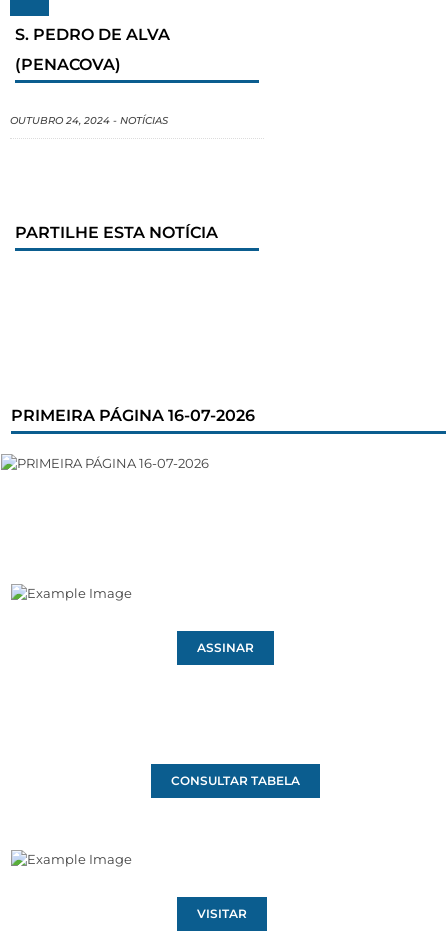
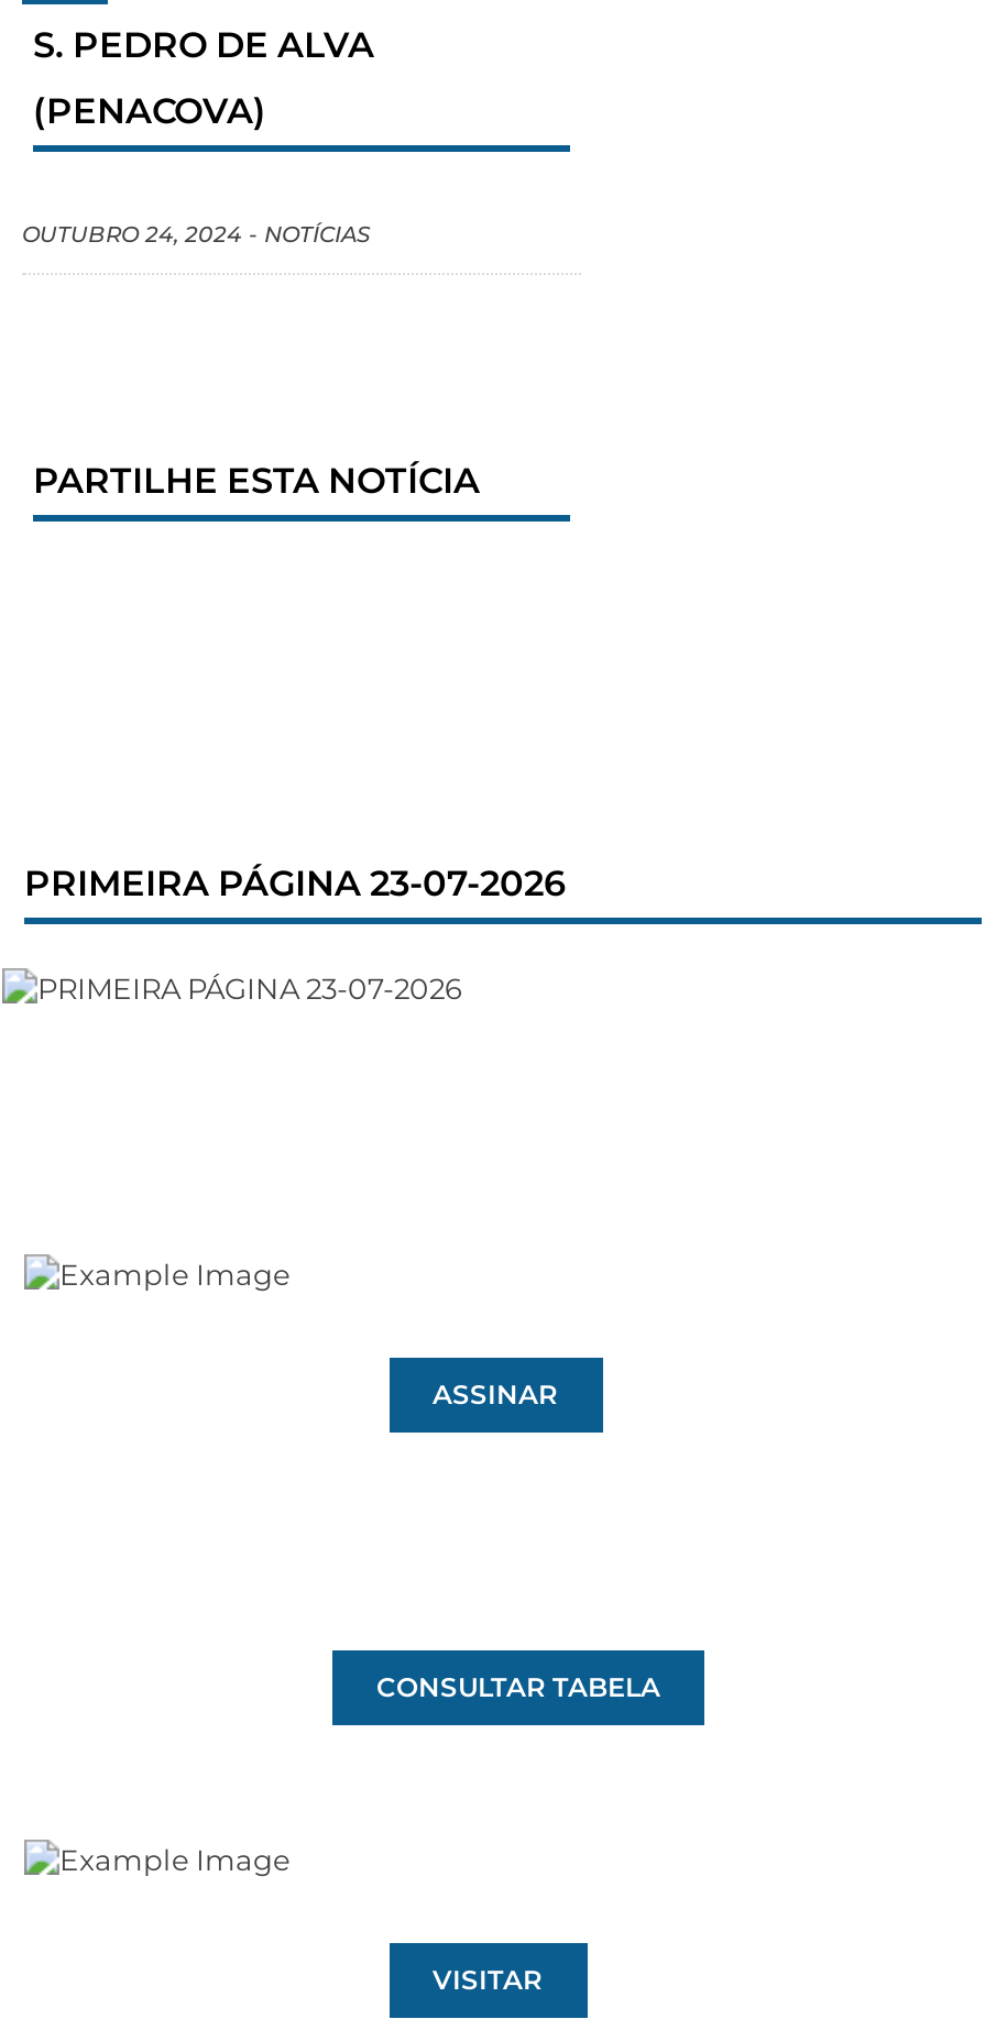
[11,406,255,425] PRIMEIRA PÁGINA 16-07-2026 -> [24,863,566,904] PRIMEIRA PÁGINA 23-07-2026

